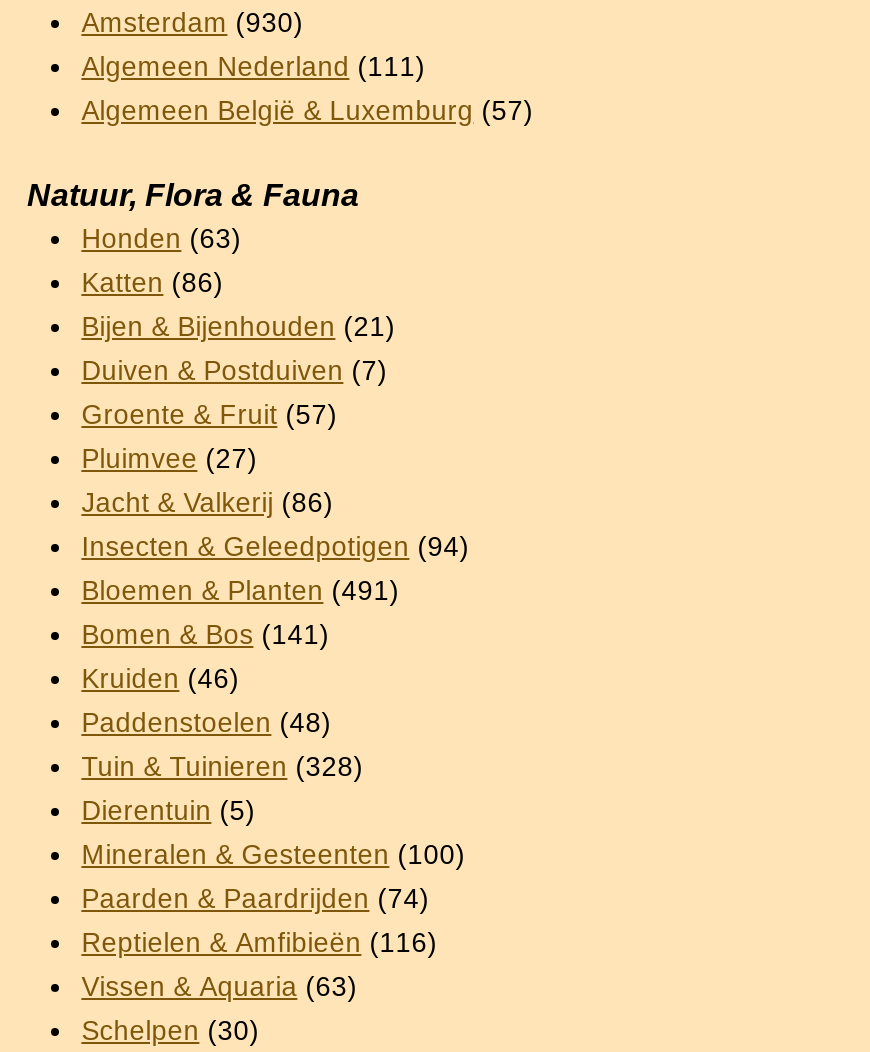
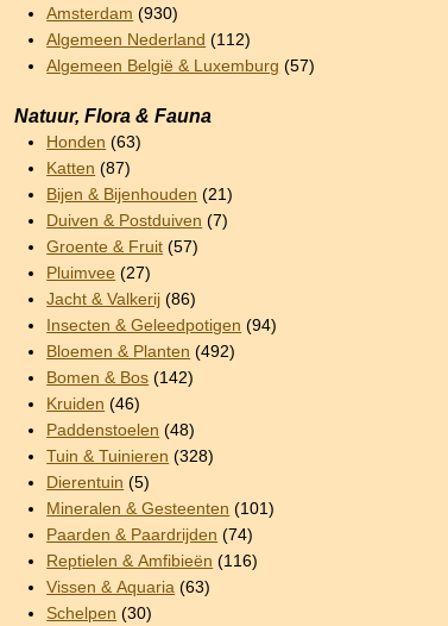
[81,51,425,81] Algemeen Nederland (111) -> [47,31,251,48] Algemeen Nederland (112)
[81,267,223,297] Katten (86) -> [47,159,131,177] Katten (87)
[81,575,399,605] Bloemen & Planten (491) -> [47,342,236,360] Bloemen & Planten (492)
[81,619,329,649] Bomen & Bos (141) -> [47,369,194,386] Bomen & Bos (142)
[81,839,465,869] Mineralen & Gesteenten (100) -> [47,499,275,517] Mineralen & Gesteenten (101)

